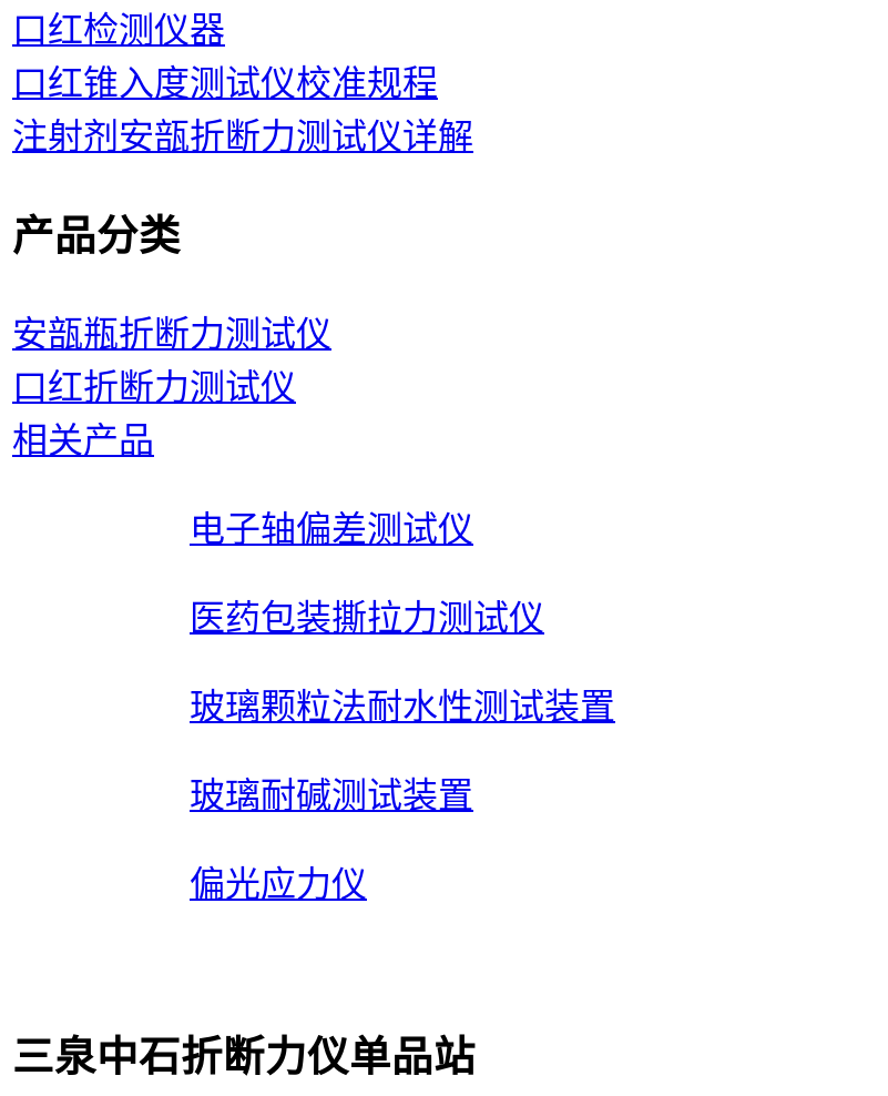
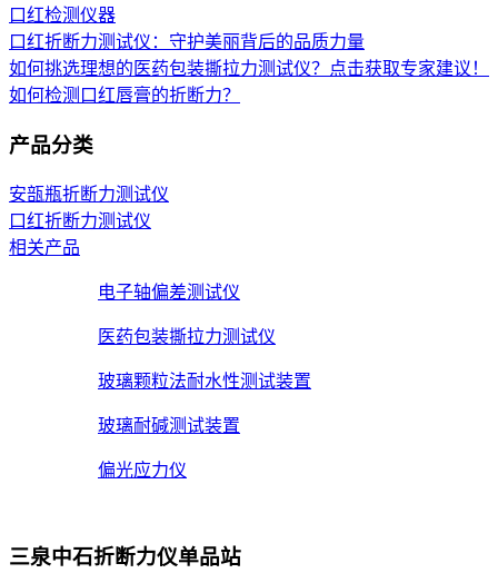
[12,65,473,156] 口红锥入度测试仪校准规程 | 注射剂安瓿折断力测试仪详解 -> [9,33,489,105] 口红折断力测试仪：守护美丽背后的品质力量 | 如何挑选理想的医药包装撕拉力测试仪？点击获取专家建议！ | 如何检测口红唇膏的折断力？

